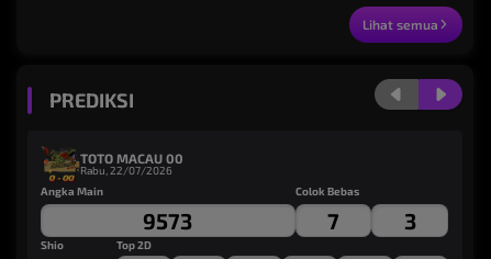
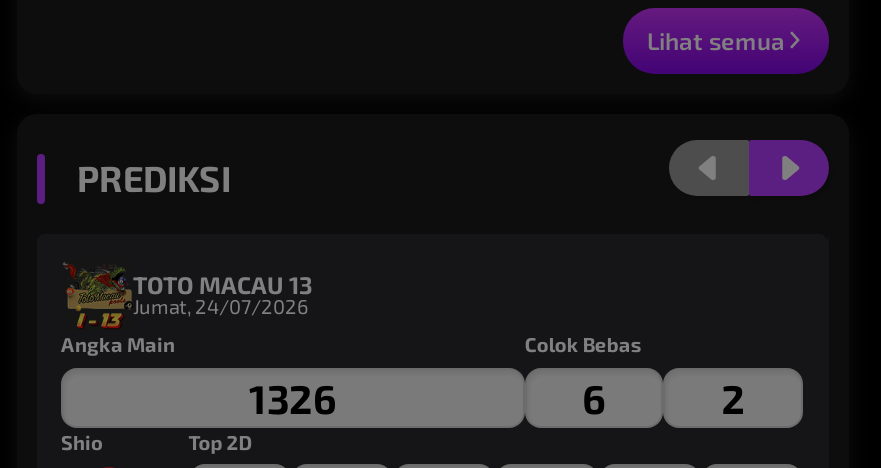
[80,150,183,176] TOTO MACAU 00 | Rabu, 22/07/2026 -> [133,269,313,317] TOTO MACAU 13 | Jumat, 24/07/2026
[143,207,193,233] 9573 -> [249,373,337,421] 1326
[328,207,340,233] 7 -> [582,373,606,421] 6
[404,207,416,233] 3 -> [721,373,745,421] 2

